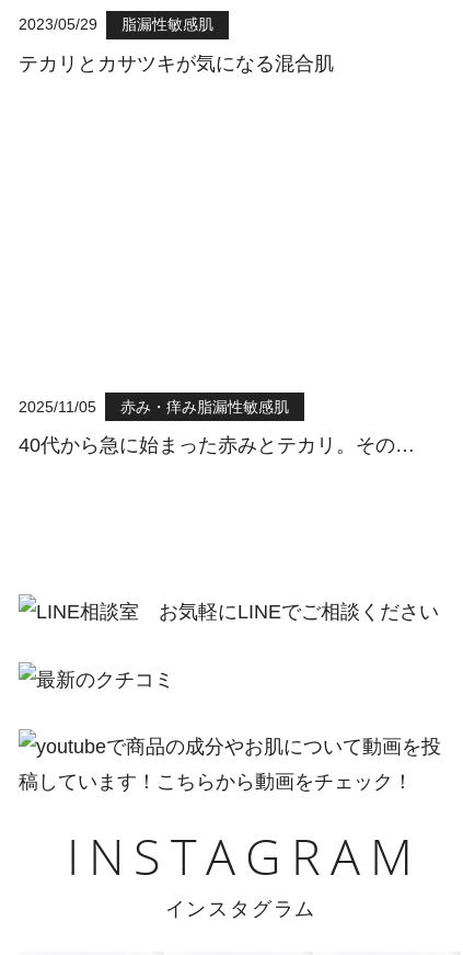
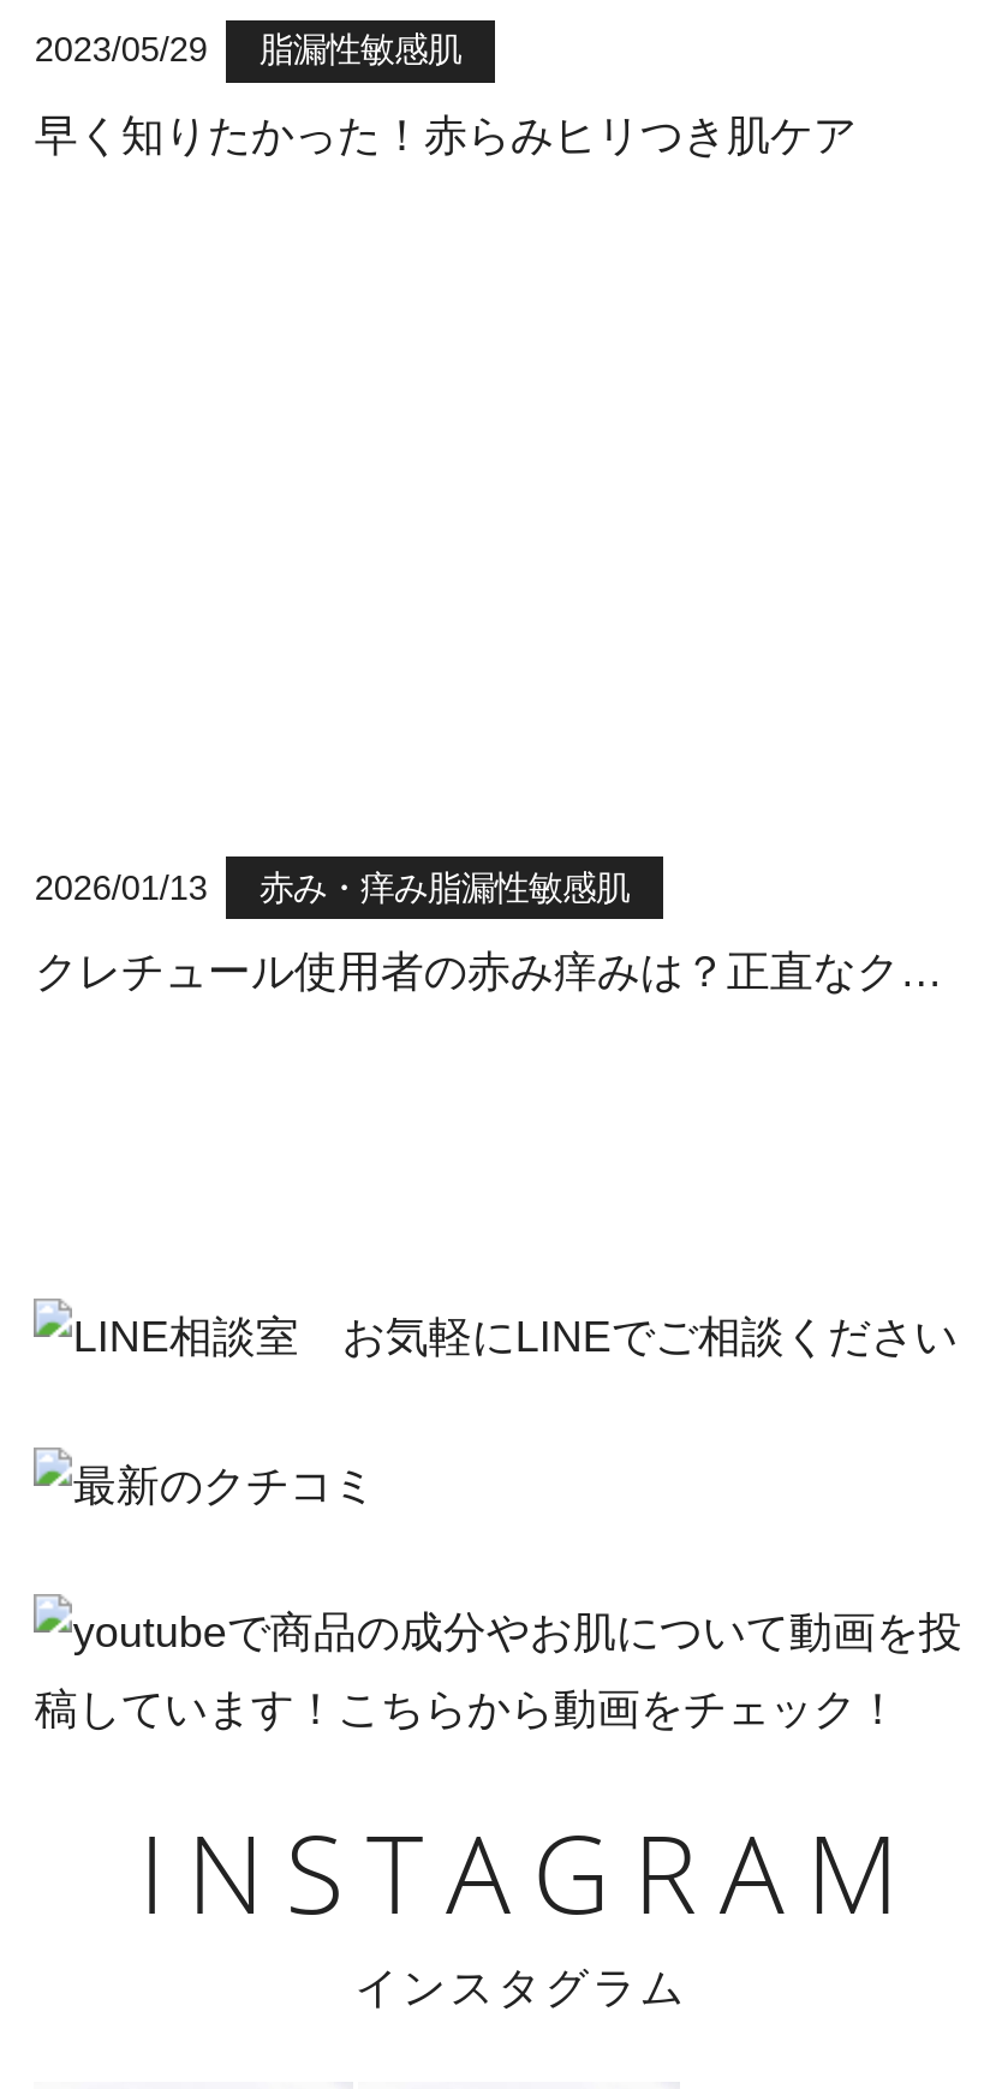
[19,53,334,75] テカリとカサツキが気になる混合肌 -> [35,112,856,160] 早く知りたかった！赤らみヒリつき肌ケア
[19,398,289,415] 2025/11/05 赤み・痒み脂漏性敏感肌 -> [35,868,629,906] 2026/01/13 赤み・痒み脂漏性敏感肌
[19,434,415,456] 40代から急に始まった赤みとテカリ。その… -> [35,948,943,996] クレチュール使用者の赤み痒みは？正直なク…

